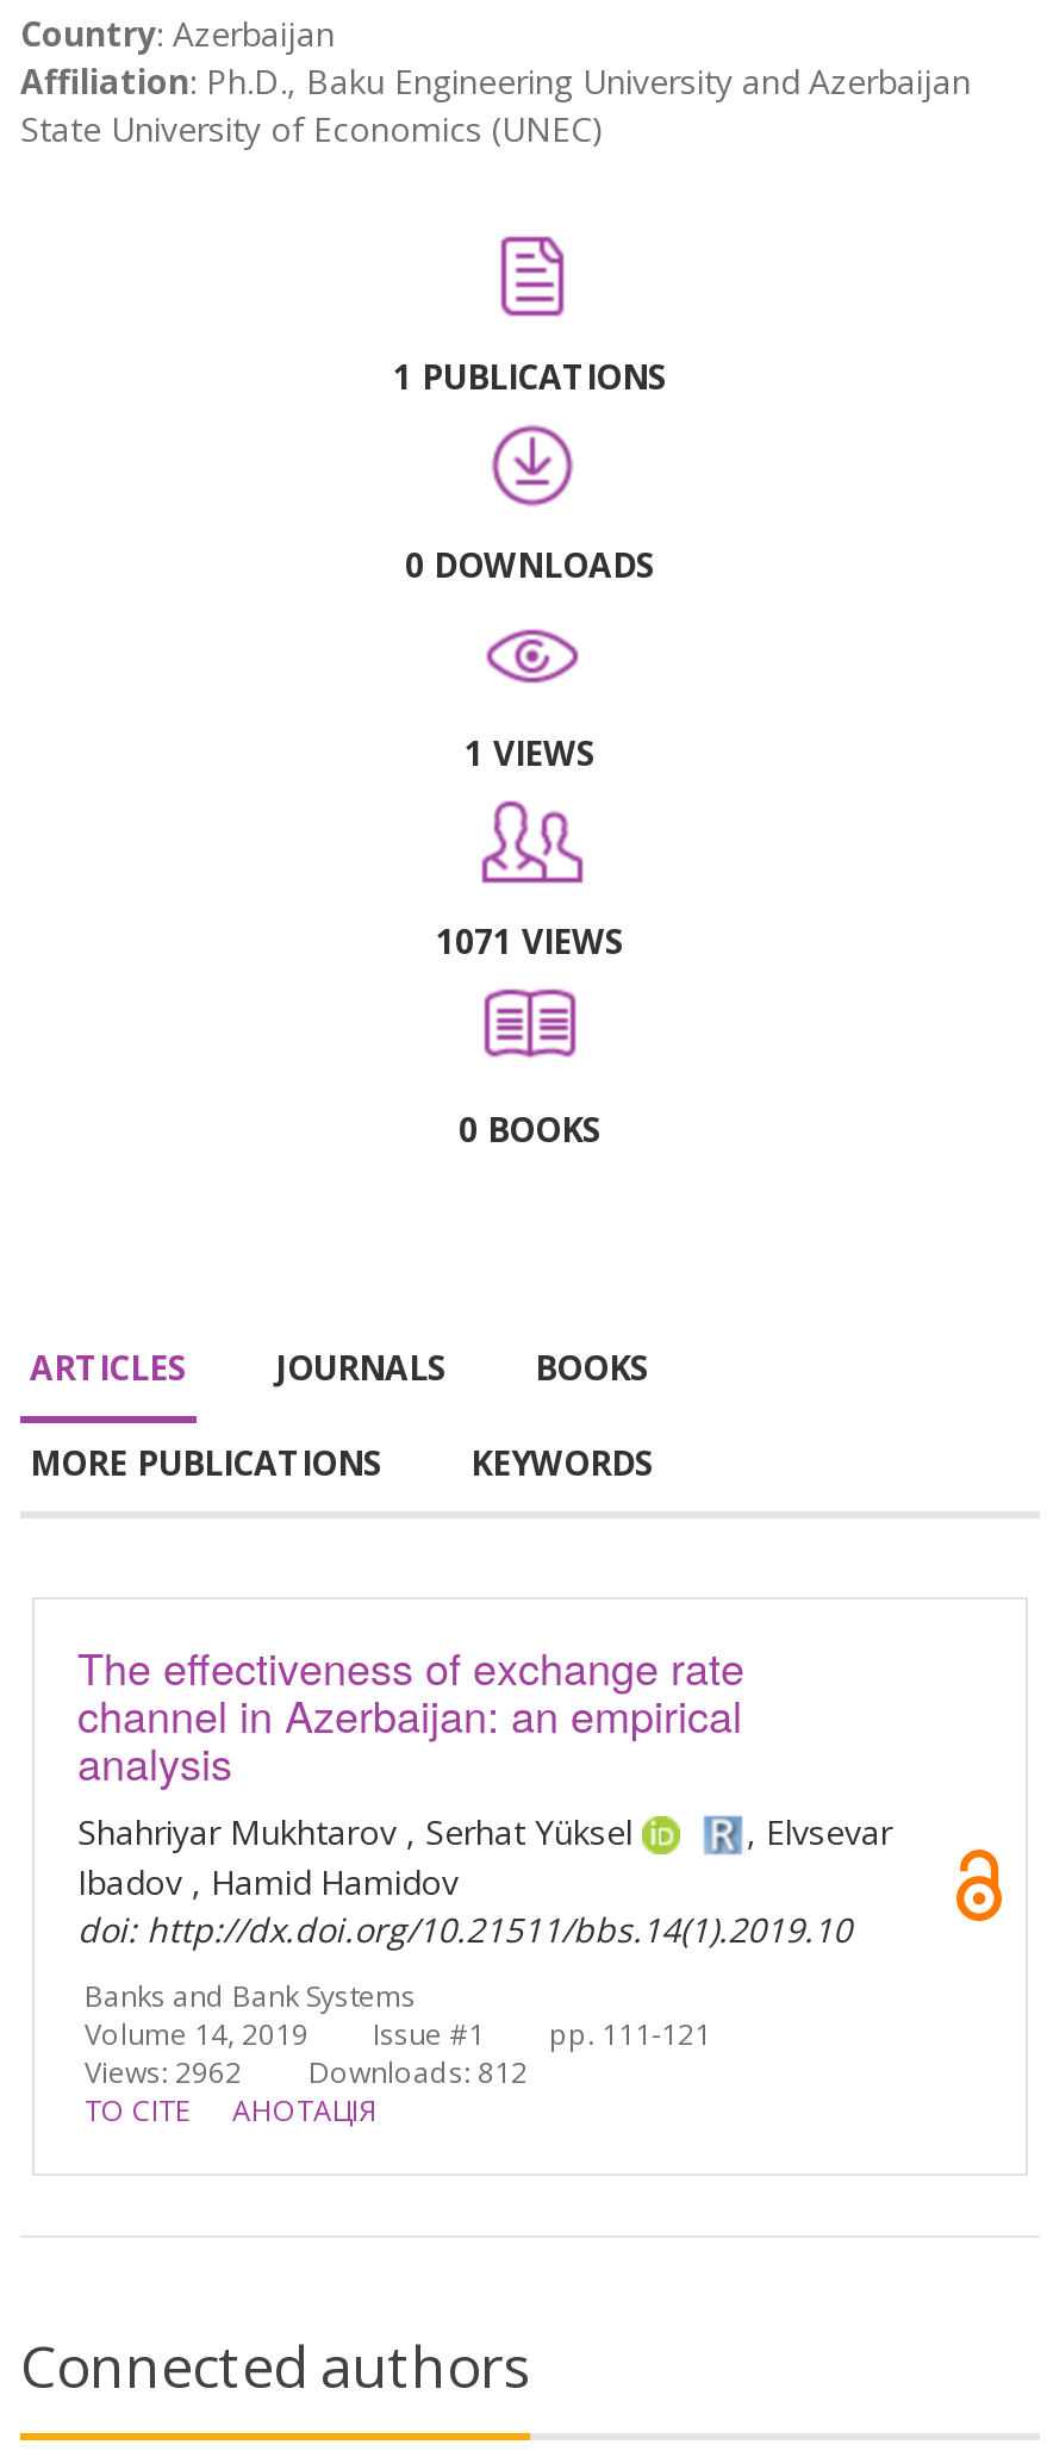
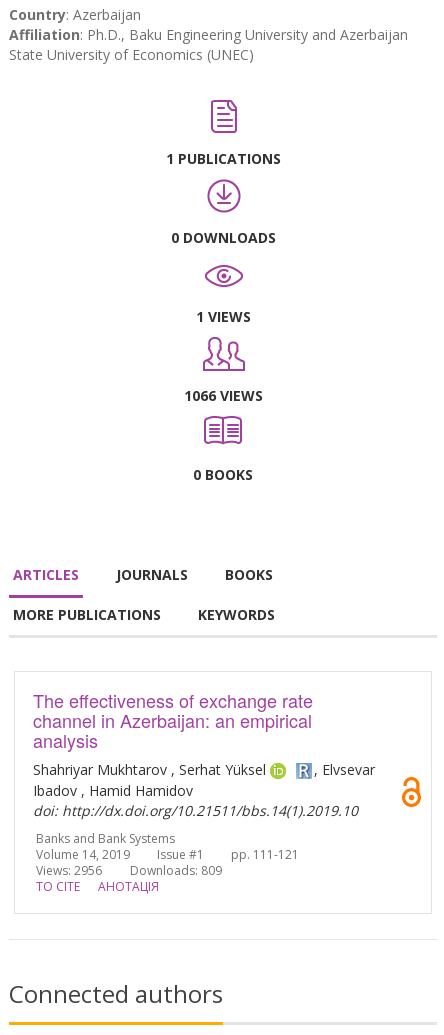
[436,918,624,963] 1071 VIEWS -> [183,386,262,405] 1066 VIEWS
[85,2053,242,2093] Views: 2962 -> [36,862,102,879] Views: 2956
[309,2053,528,2093] Downloads: 812 -> [130,862,222,879] Downloads: 809

